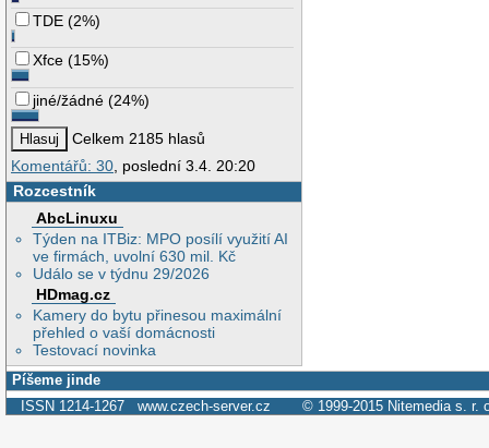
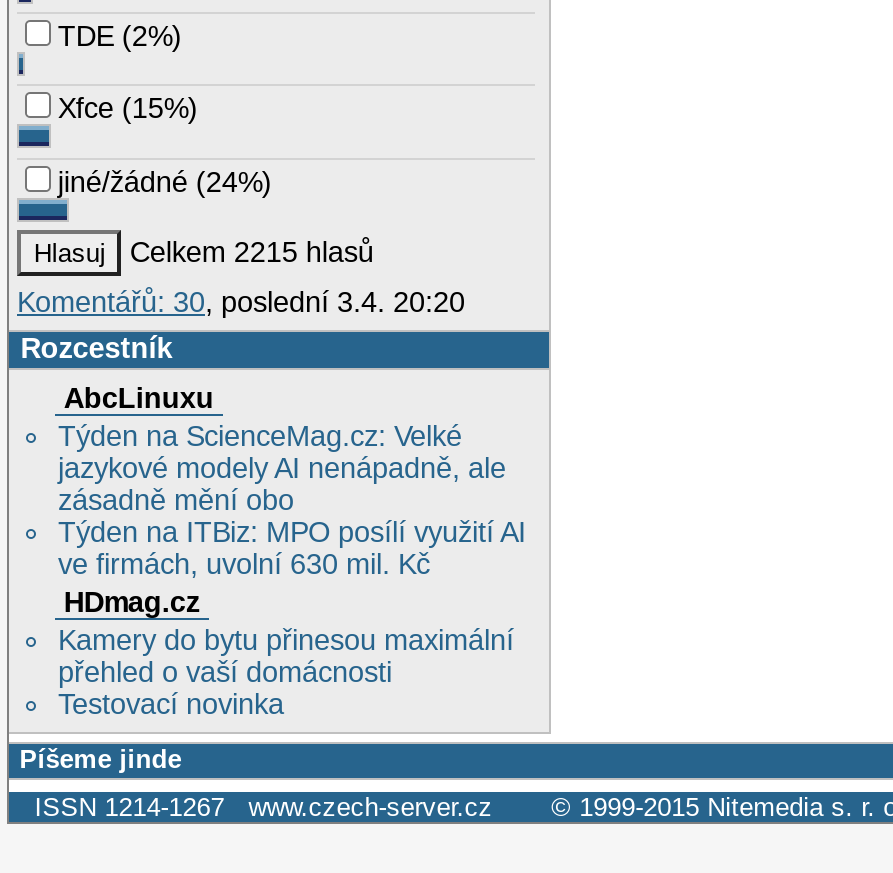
[68,130,206,147] Celkem 2185 hlasů -> [122,236,374,268] Celkem 2215 hlasů
none -> [58,420,506,516] Týden na ScienceMag.cz: Velké | jazykové modely AI nenápadně, ale | zásadně mění obo
moved [33,230,289,265] -> [58,516,526,580]: Týden na ITBiz: MPO posílí využití AI | ve firmách, uvolní 630 mil. Kč
[33,265,210,282] Událo se v týdnu 29/2026 -> none

